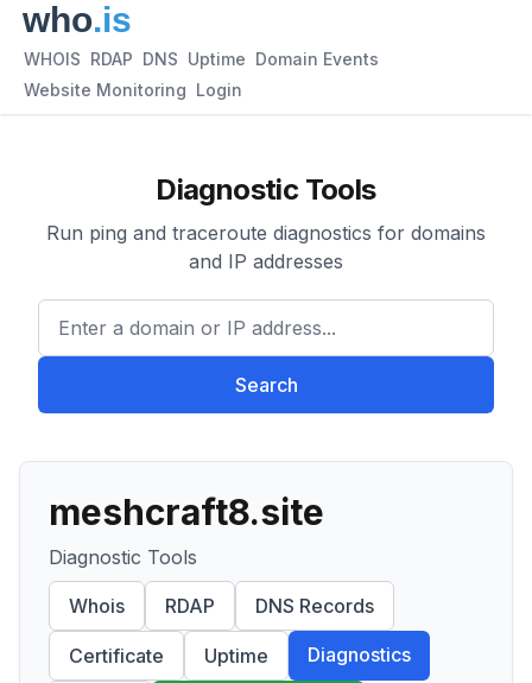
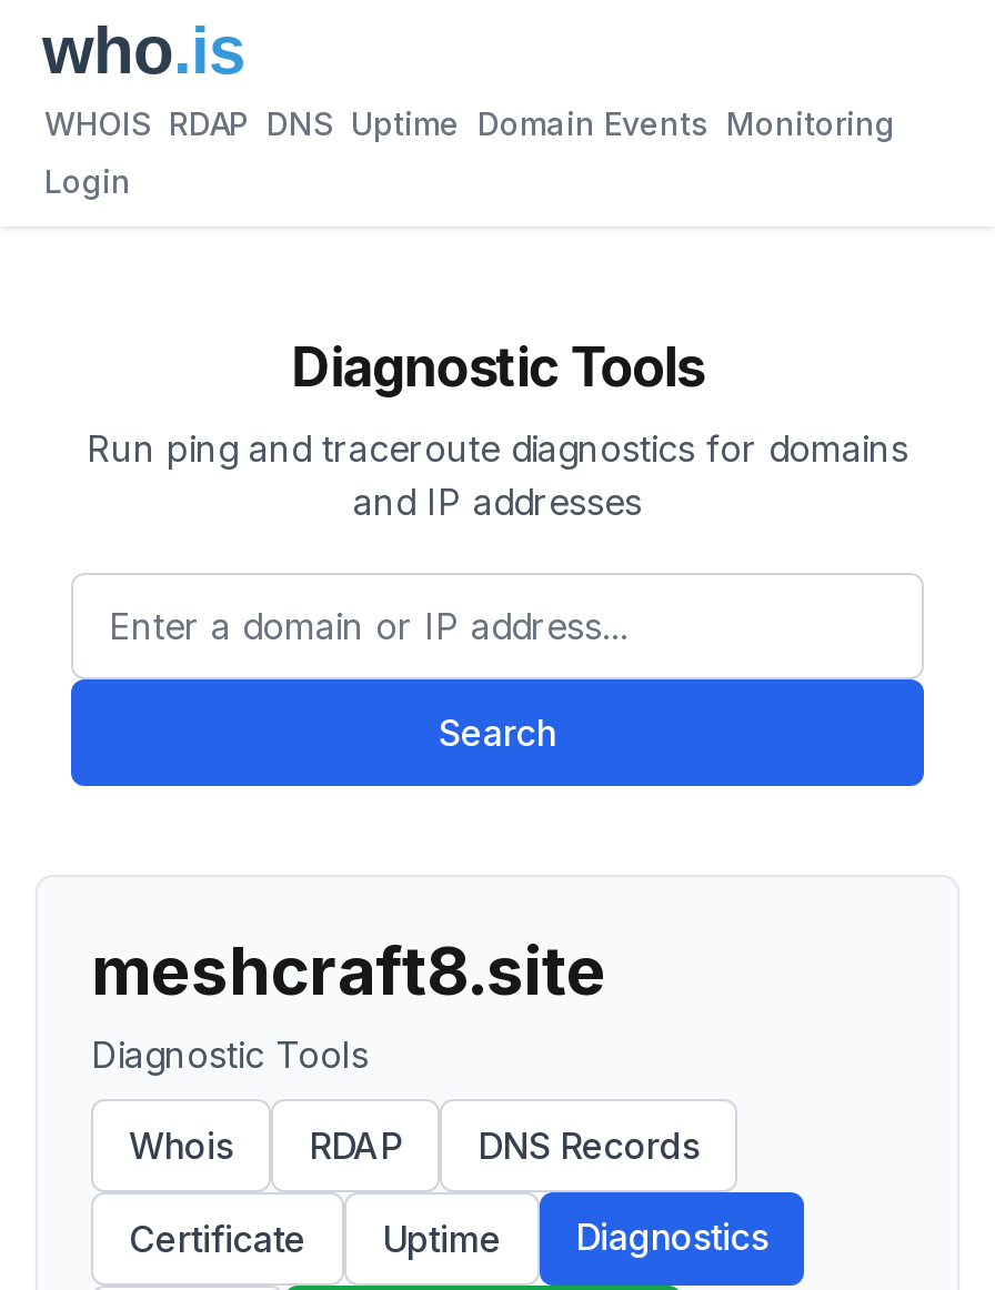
[24,49,379,69] WHOIS RDAP DNS Uptime Domain Events -> [44,104,895,142] WHOIS RDAP DNS Uptime Domain Events Monitoring
[24,80,242,100] Website Monitoring Login -> [44,162,131,200] Login

